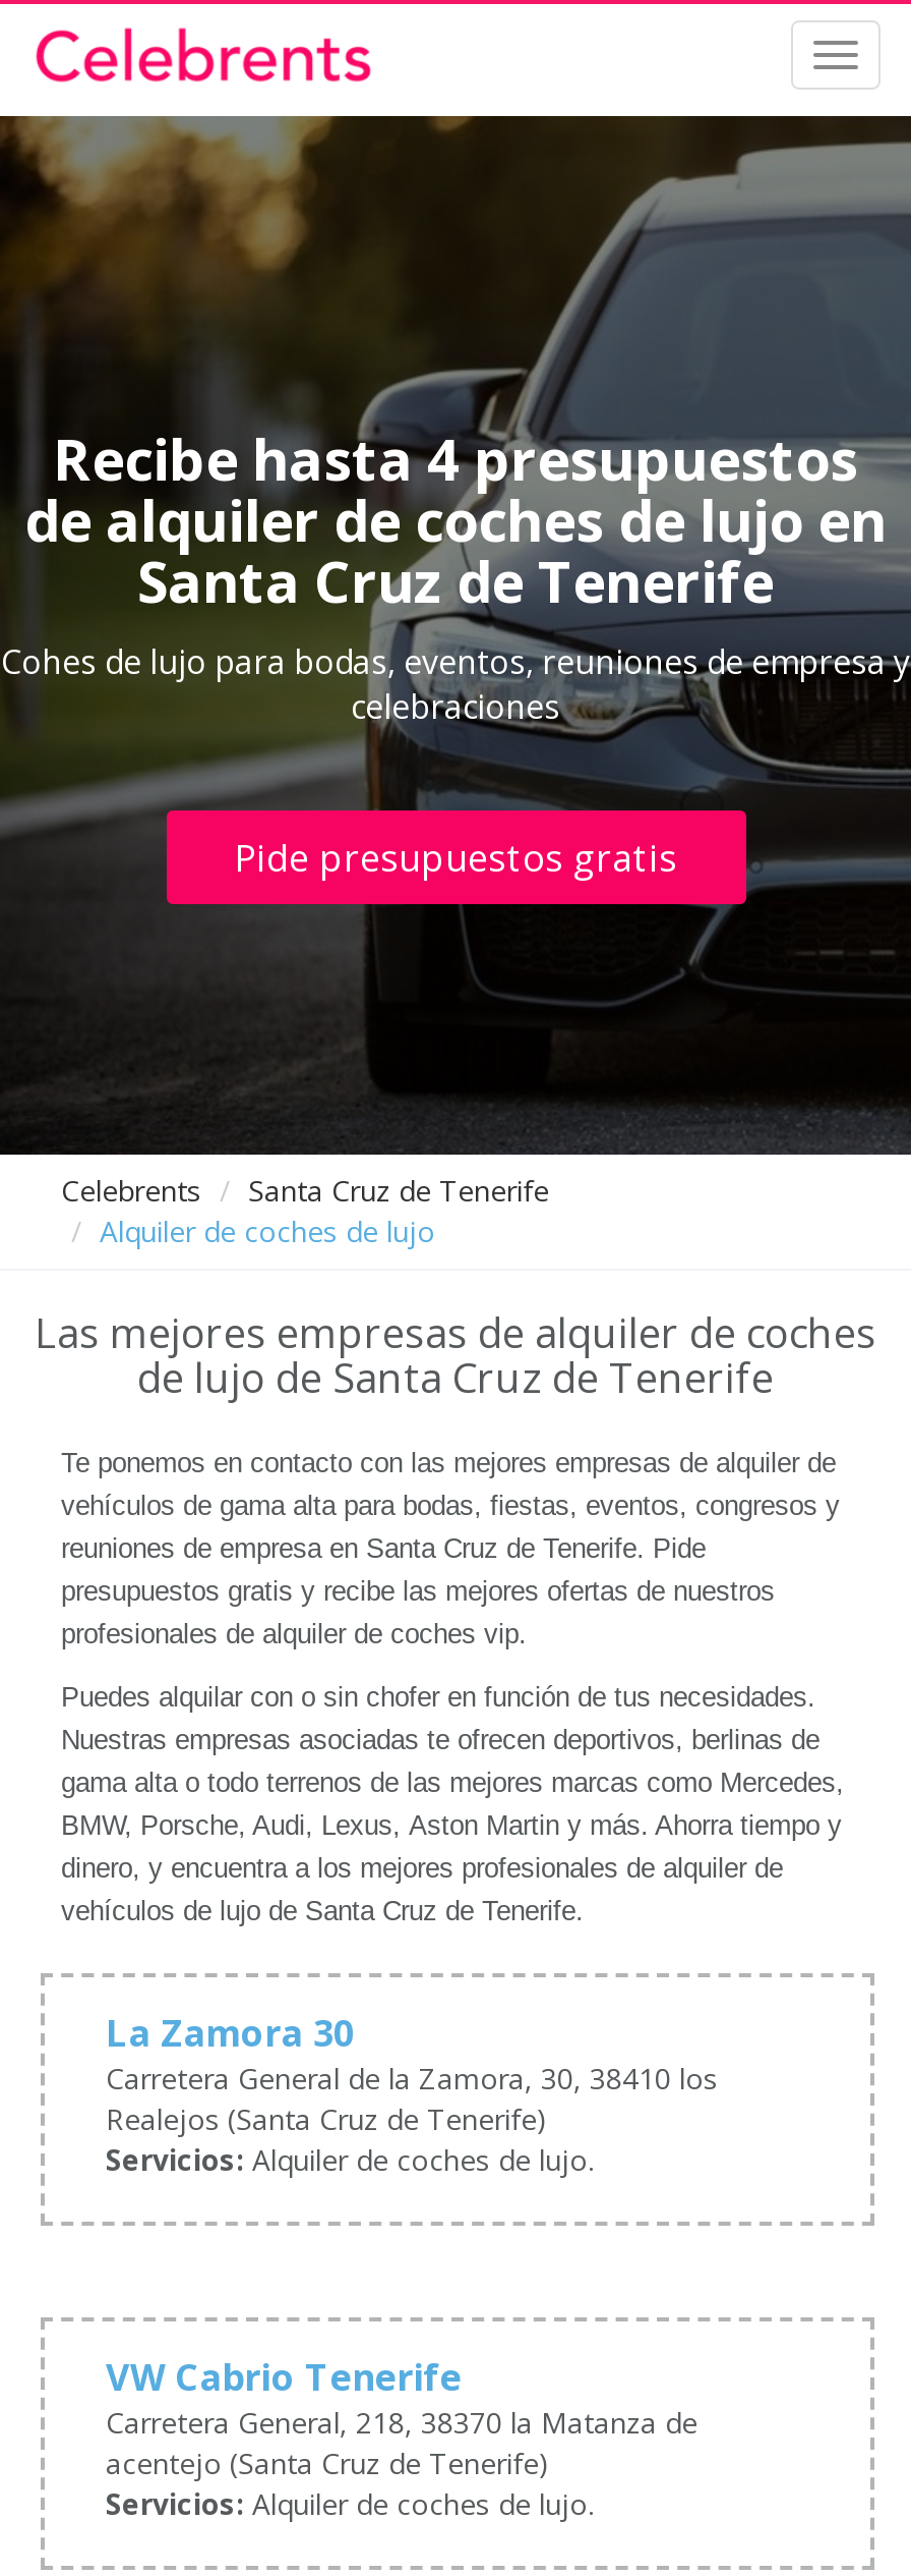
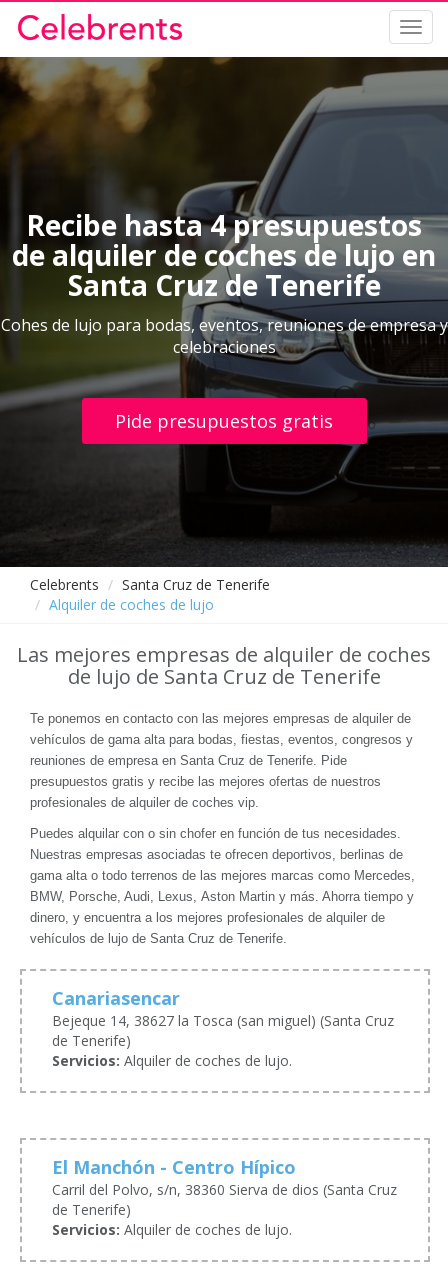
[106,2008,718,2138] La Zamora 30 | Carretera General de la Zamora, 30, 38410 los | Realejos (Santa Cruz de Tenerife) -> [52,986,394,1050] Canariasencar | Bejeque 14, 38627 la Tosca (san miguel) (Santa Cruz | de Tenerife)
[106,2352,697,2482] VW Cabrio Tenerife | Carretera General, 218, 38370 la Matanza de | acentejo (Santa Cruz de Tenerife) -> [52,1155,397,1219] El Manchón - Centro Hípico | Carril del Polvo, s/n, 38360 Sierva de dios (Santa Cruz | de Tenerife)

